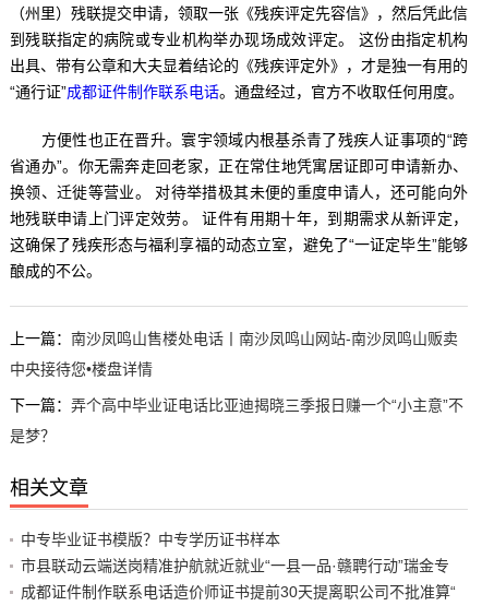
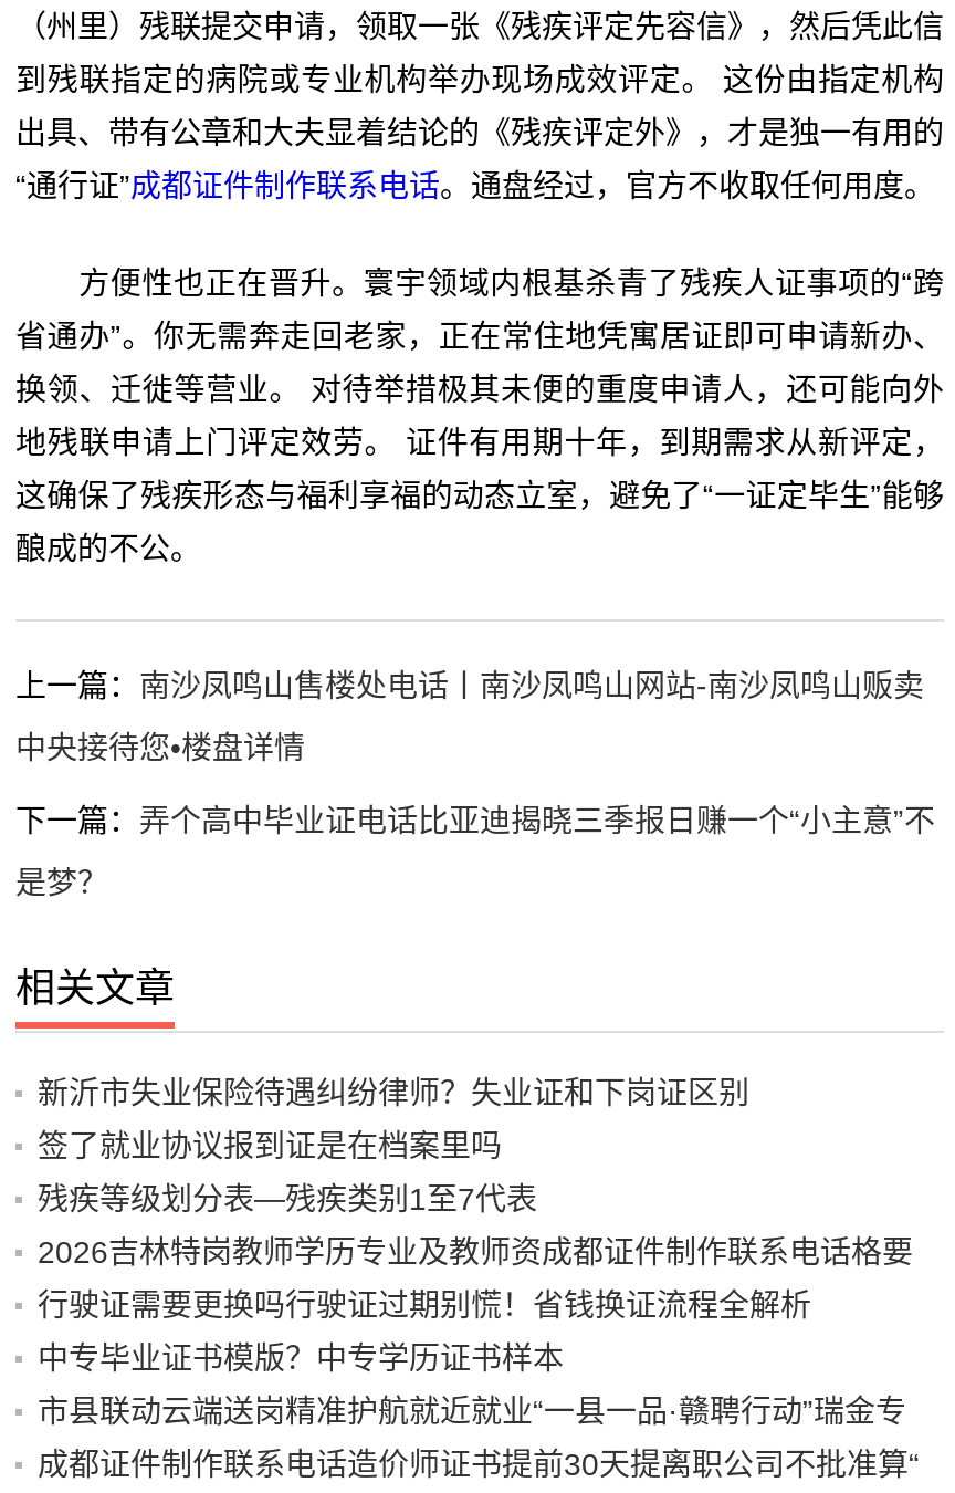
none -> [38,1075,913,1323] 新沂市失业保险待遇纠纷律师？失业证和下岗证区别 | 签了就业协议报到证是在档案里吗 | 残疾等级划分表—残疾类别1至7代表 | 2026吉林特岗教师学历专业及教师资成都证件制作联系电话格要 | 行驶证需要更换吗行驶证过期别慌！省钱换证流程全解析

